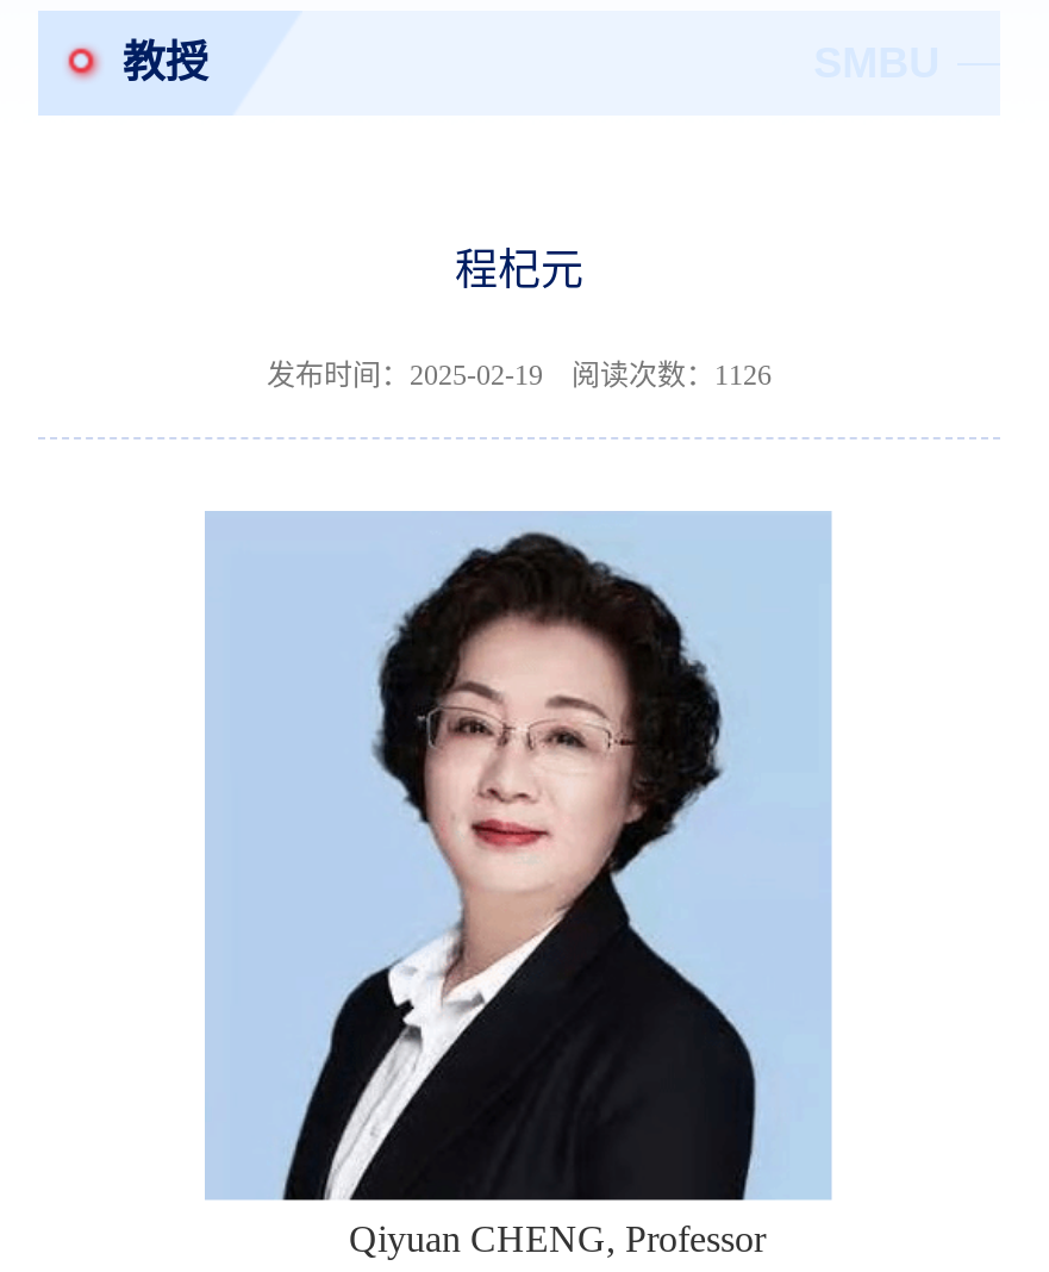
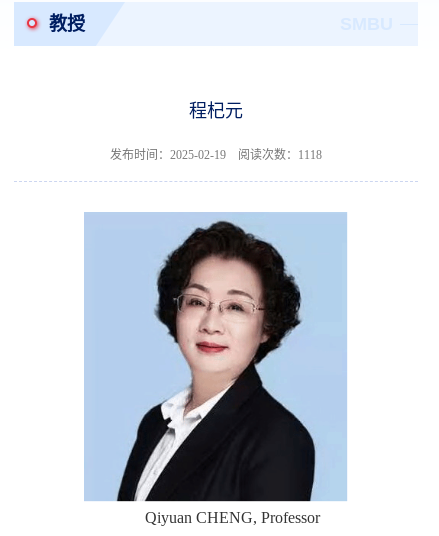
[267,359,772,393] 发布时间：2025-02-19 阅读次数：1126 -> [110,148,322,162] 发布时间：2025-02-19 阅读次数：1118

